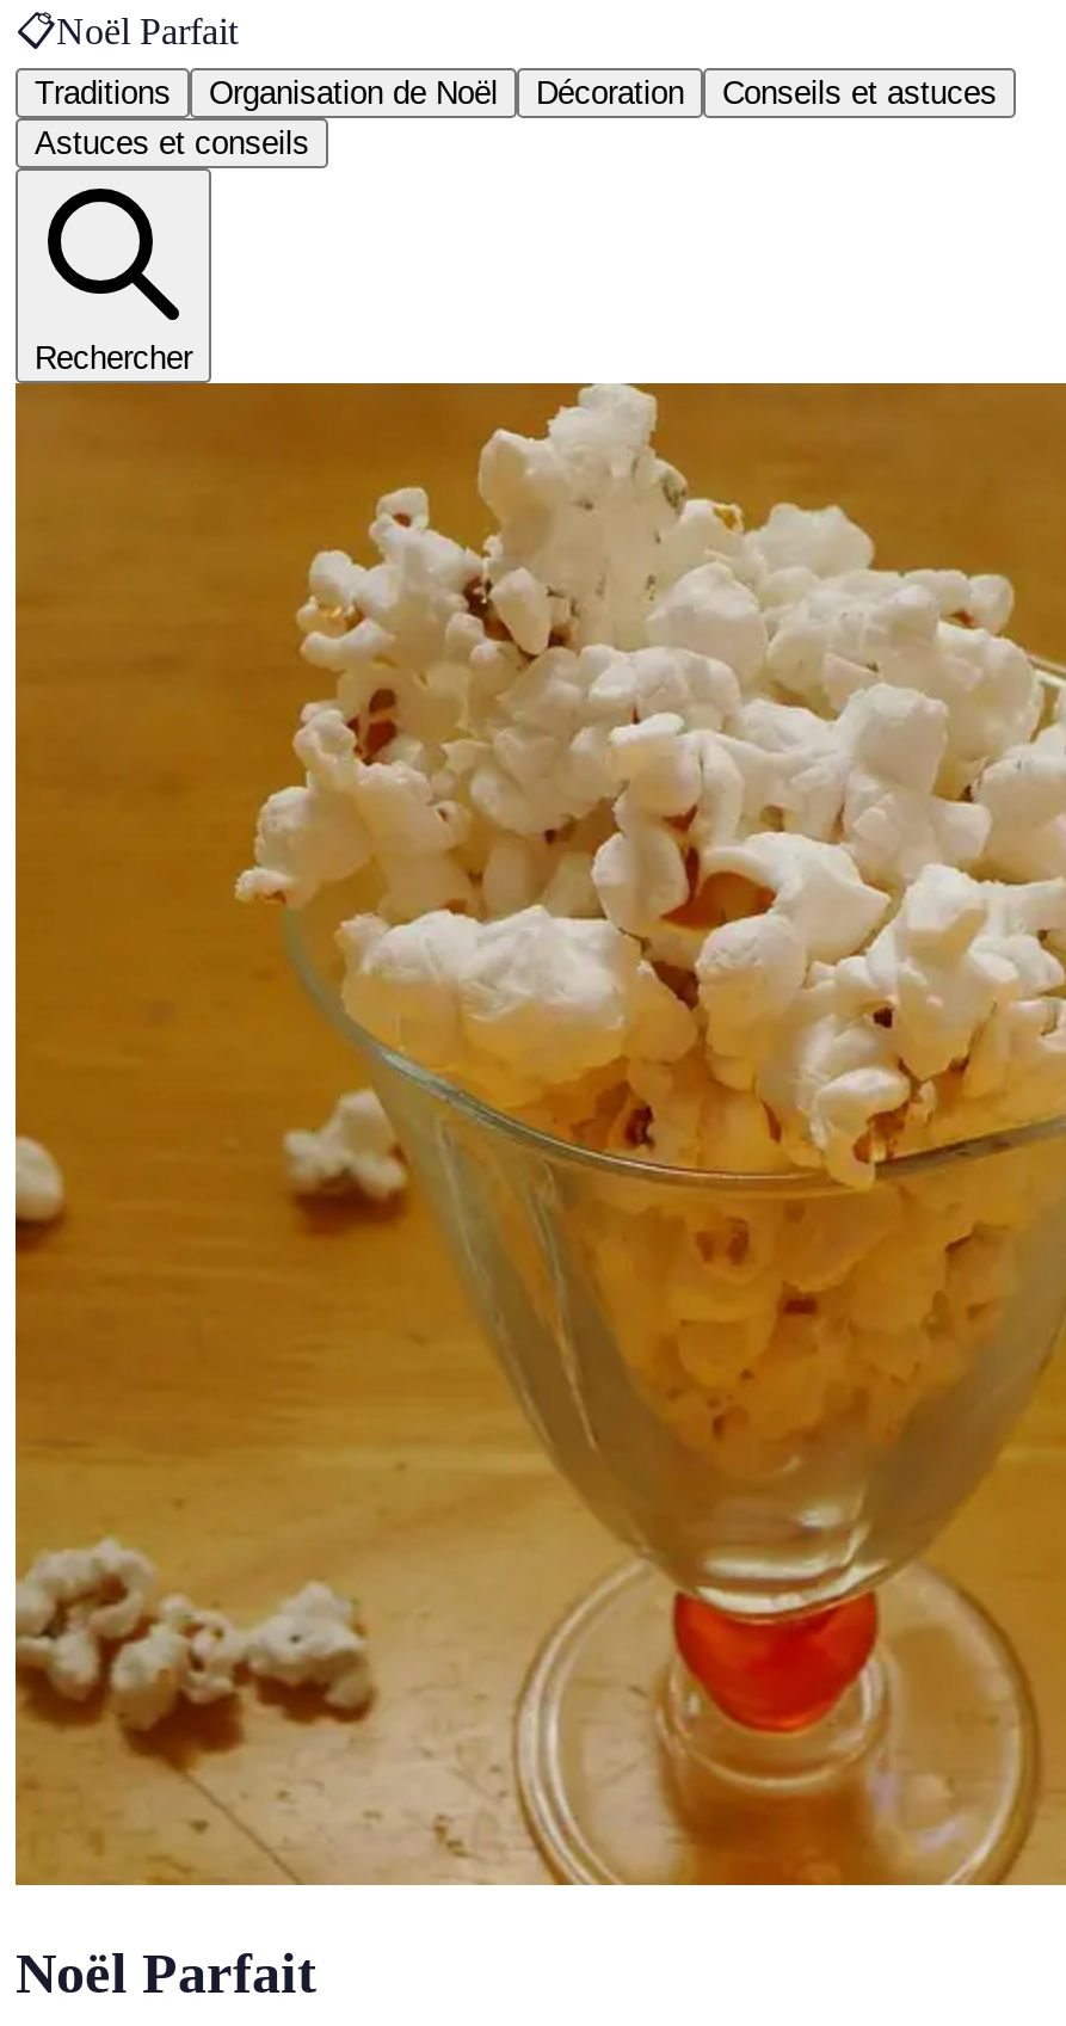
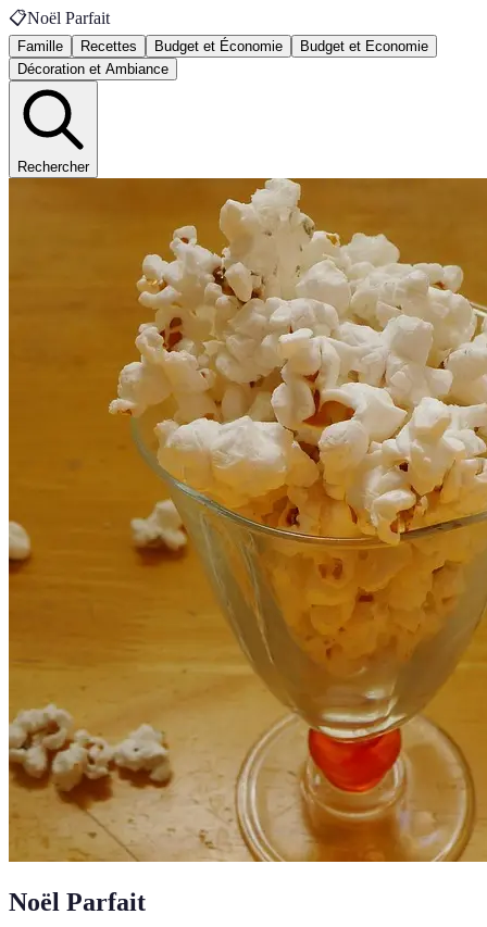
[35,75,997,161] Traditions | Organisation de Noël | Décoration | Conseils et astuces | Astuces et conseils -> [17,38,428,77] Famille | Recettes | Budget et Économie | Budget et Economie | Décoration et Ambiance

